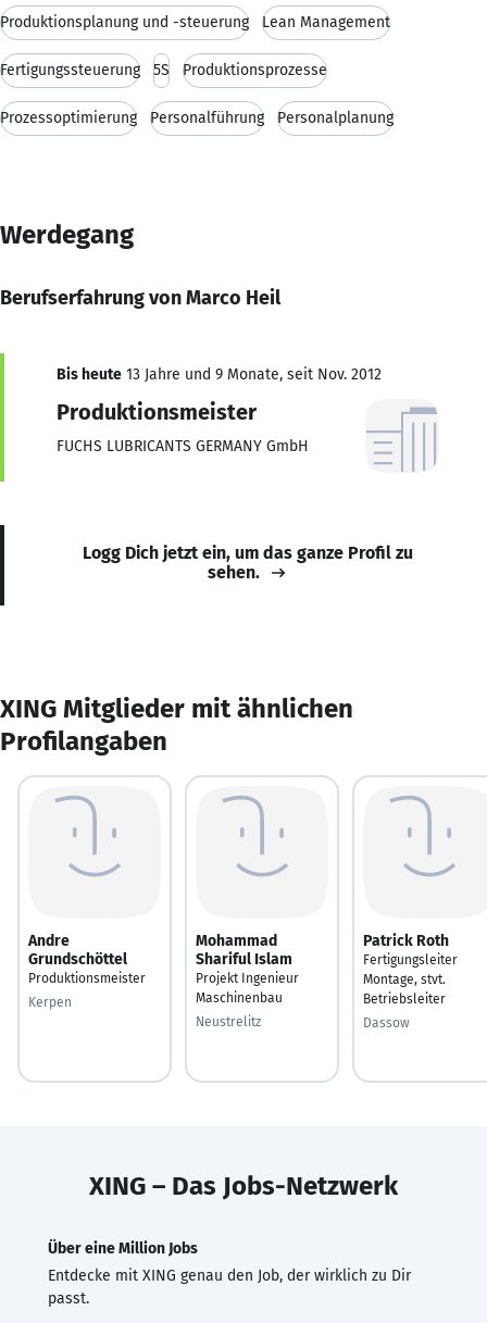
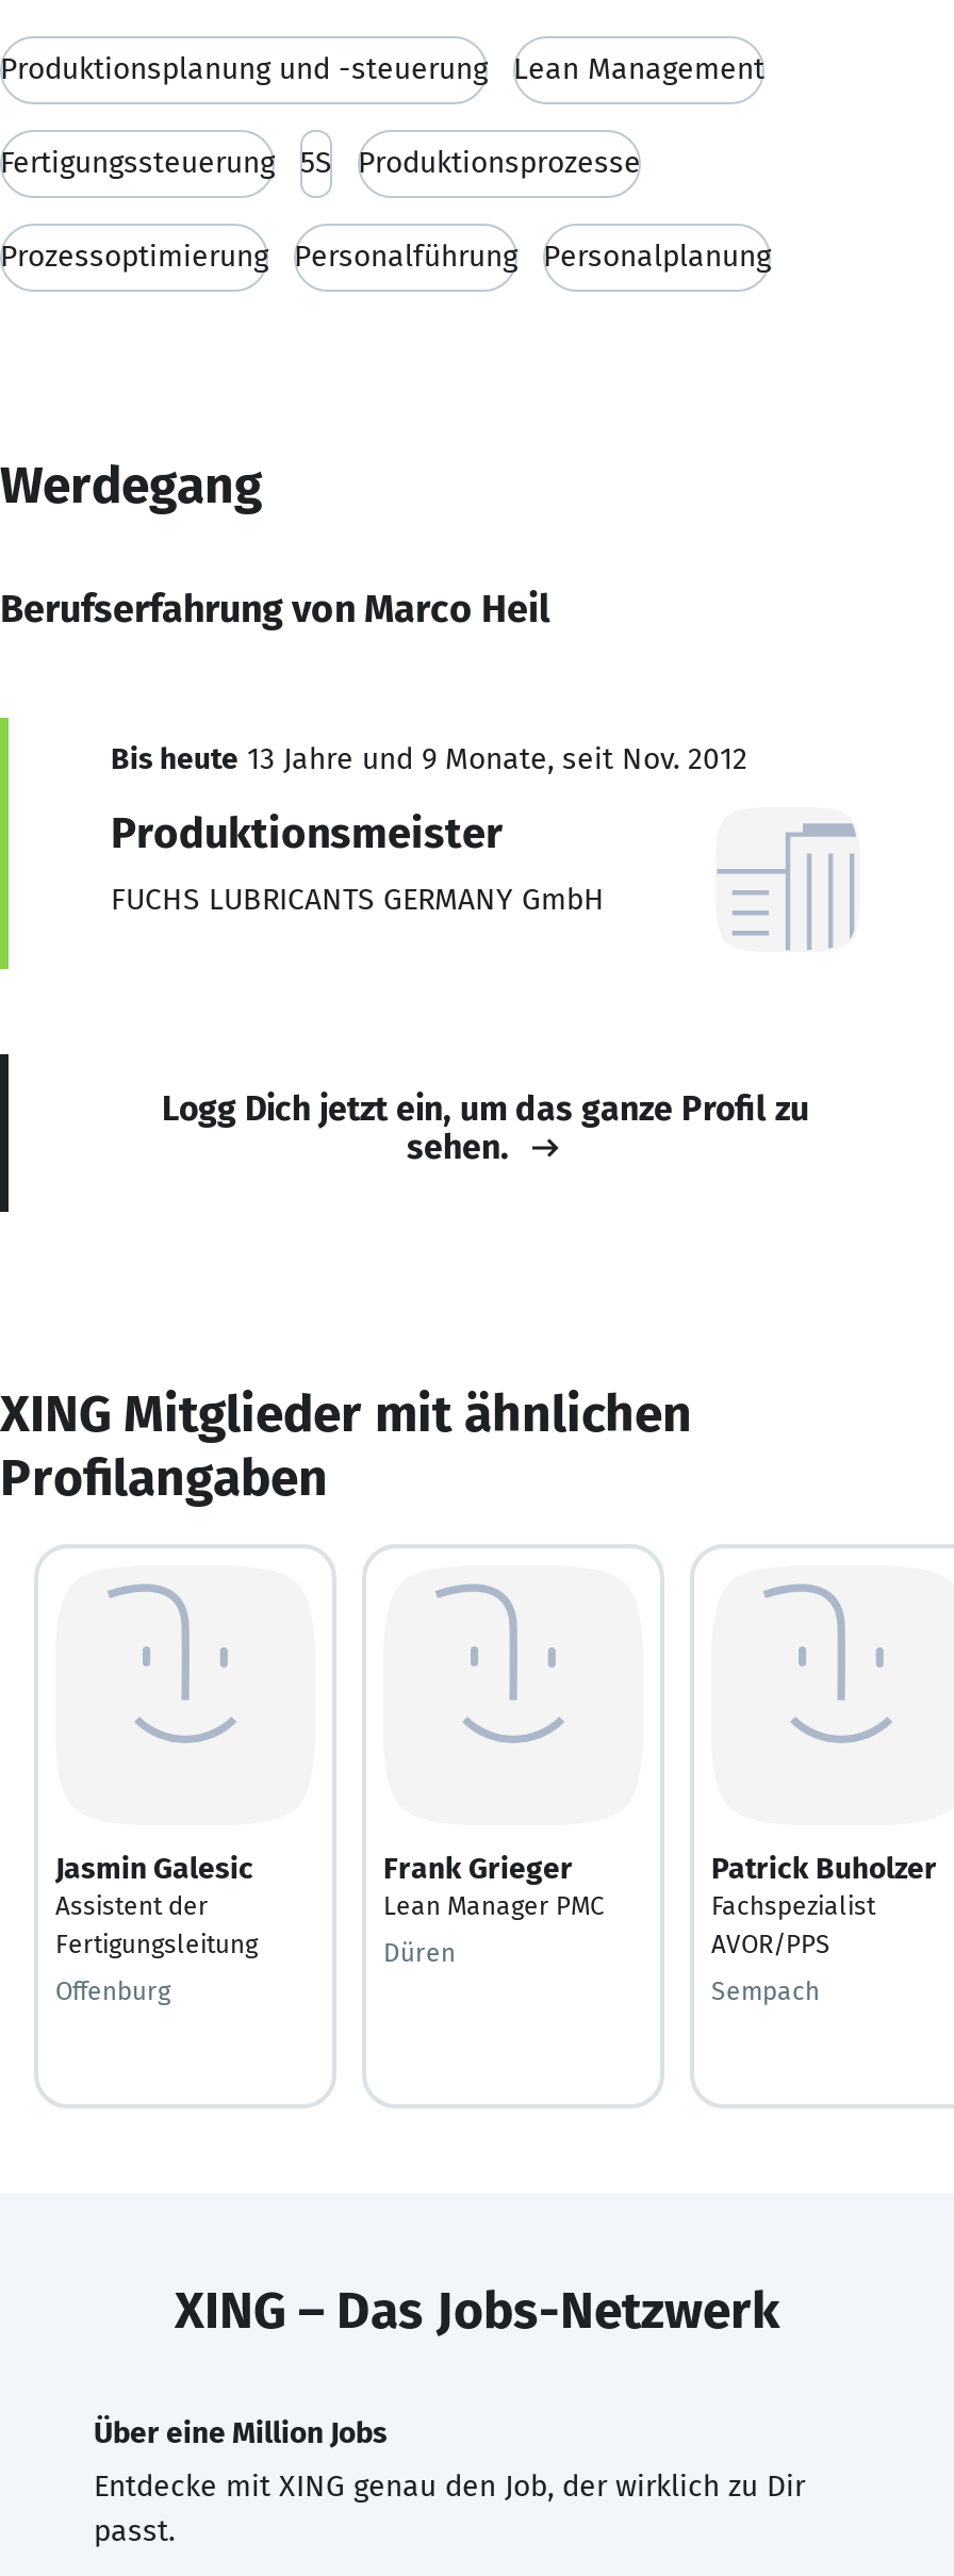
[28,931,146,985] Andre | Grundschöttel | Produktionsmeister -> [55,1850,258,1958] Jasmin Galesic | Assistent der | Fertigungsleitung
[196,931,299,1005] Mohammad | Shariful Islam | Projekt Ingenieur | Maschinenbau -> [383,1850,605,1920] Frank Grieger | Lean Manager PMC
[363,931,458,1006] Patrick Roth | Fertigungsleiter | Montage, stvt. | Betriebsleiter -> [711,1850,937,1958] Patrick Buholzer | Fachspezialist | AVOR/PPS
[28,994,72,1009] Kerpen -> [55,1975,170,2005] Offenburg
[196,1014,261,1029] Neustrelitz -> [383,1937,456,1967] Düren
[363,1015,410,1030] Dassow -> [711,1975,820,2005] Sempach

